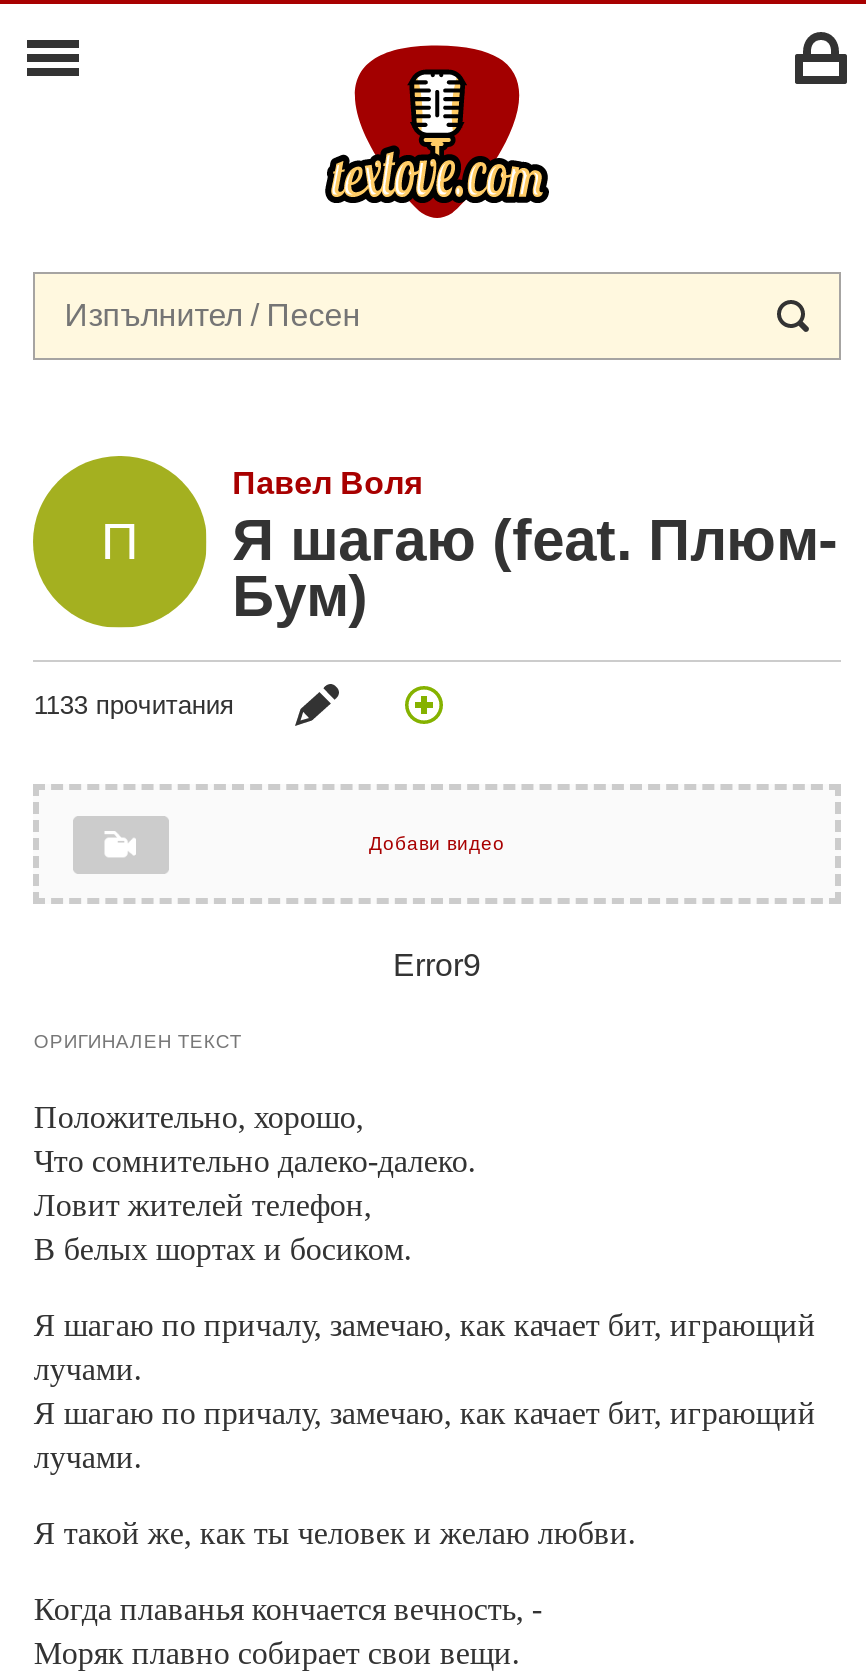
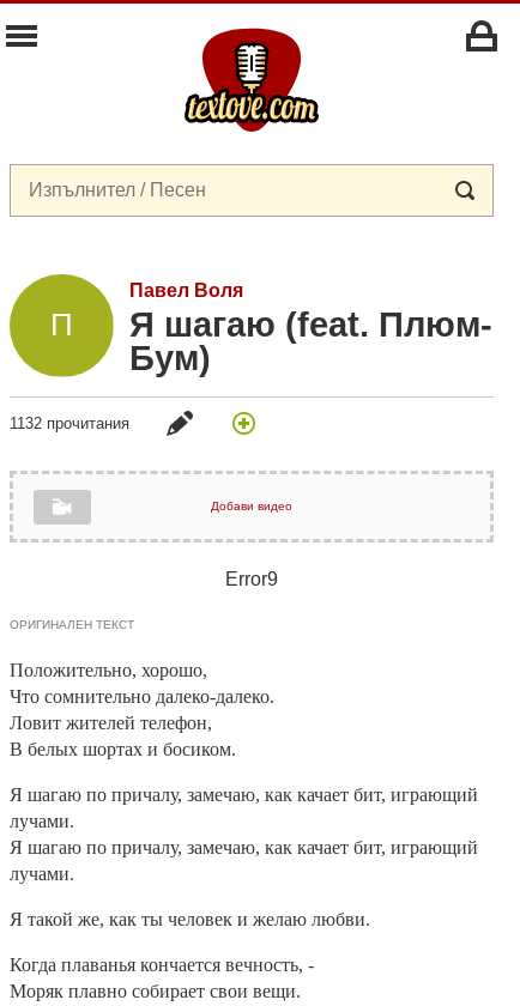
[34,691,234,721] 1133 прочитания -> [10,415,130,433] 1132 прочитания

